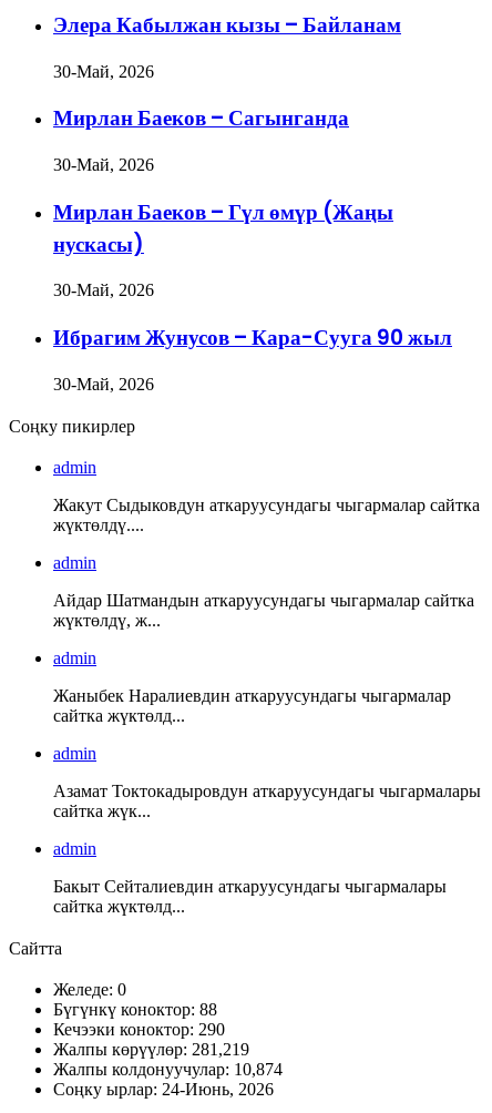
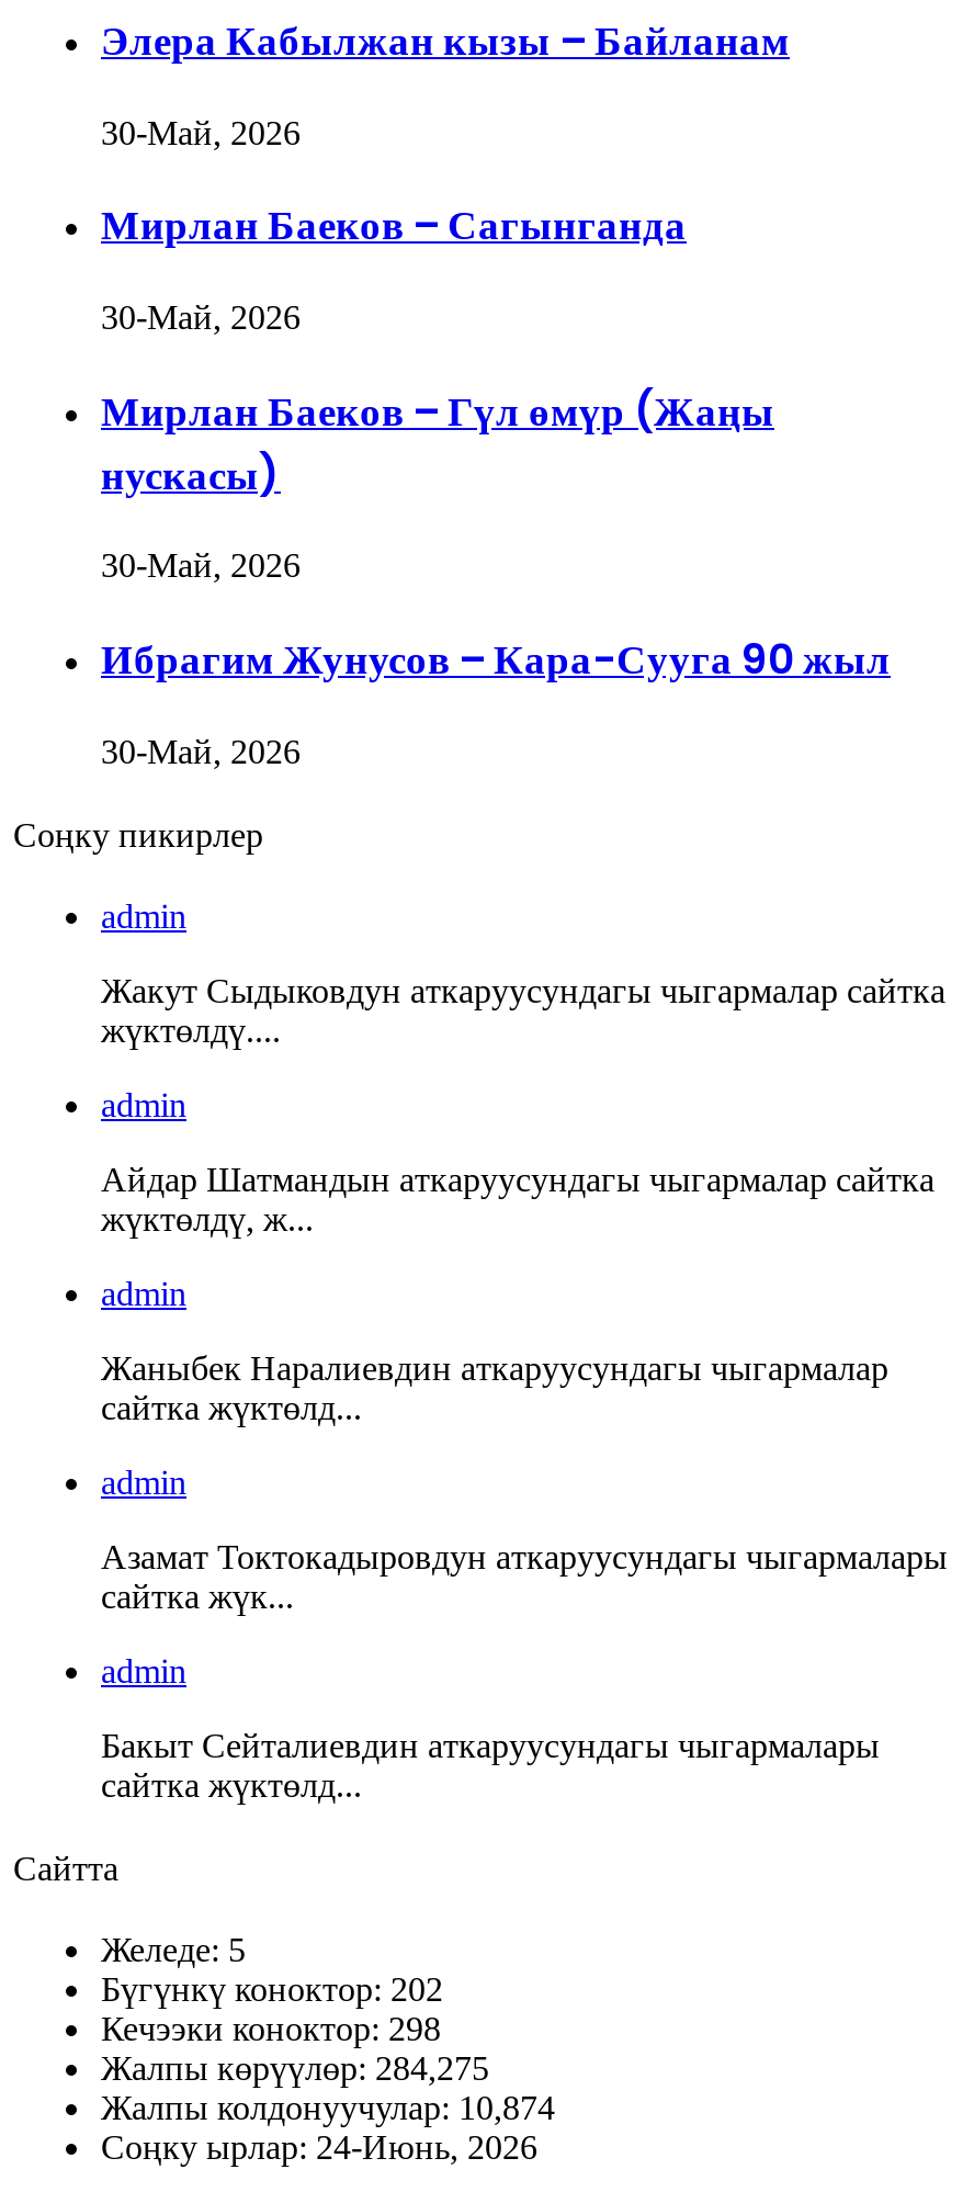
[53,980,126,999] Желеде: 0 -> [101,1931,246,1968] Желеде: 5
[53,1000,217,1019] Бүгүнкү коноктор: 88 -> [101,1970,443,2007] Бүгүнкү коноктор: 202
[53,1020,225,1039] Кечээки коноктор: 290 -> [101,2010,441,2047] Кечээки коноктор: 298
[53,1040,249,1059] Жалпы көрүүлөр: 281,219 -> [101,2049,489,2086] Жалпы көрүүлөр: 284,275

